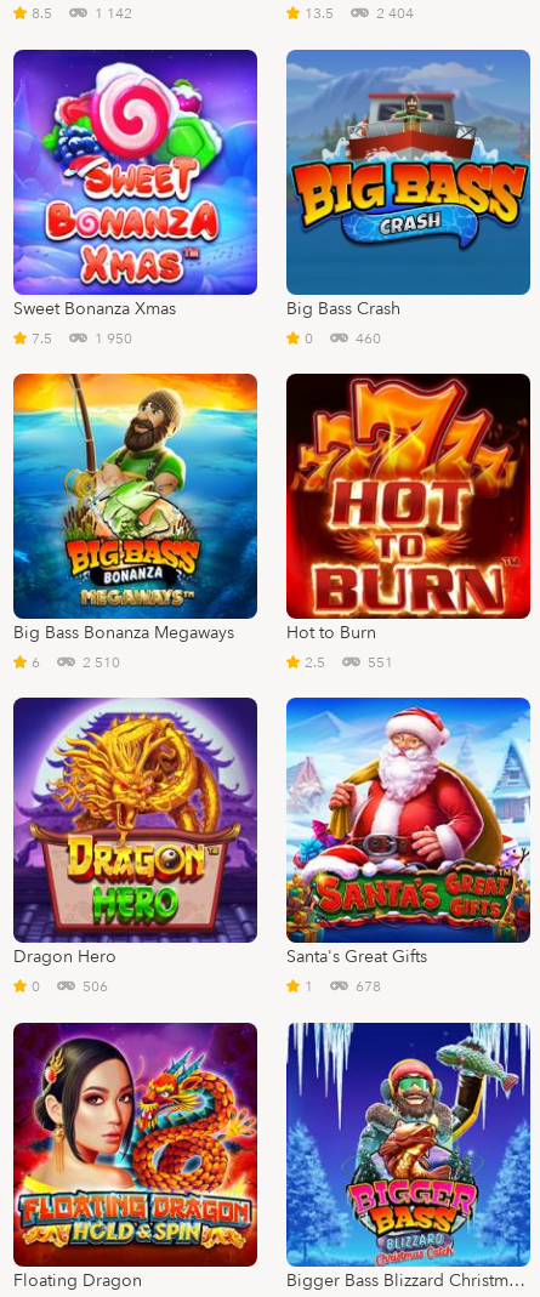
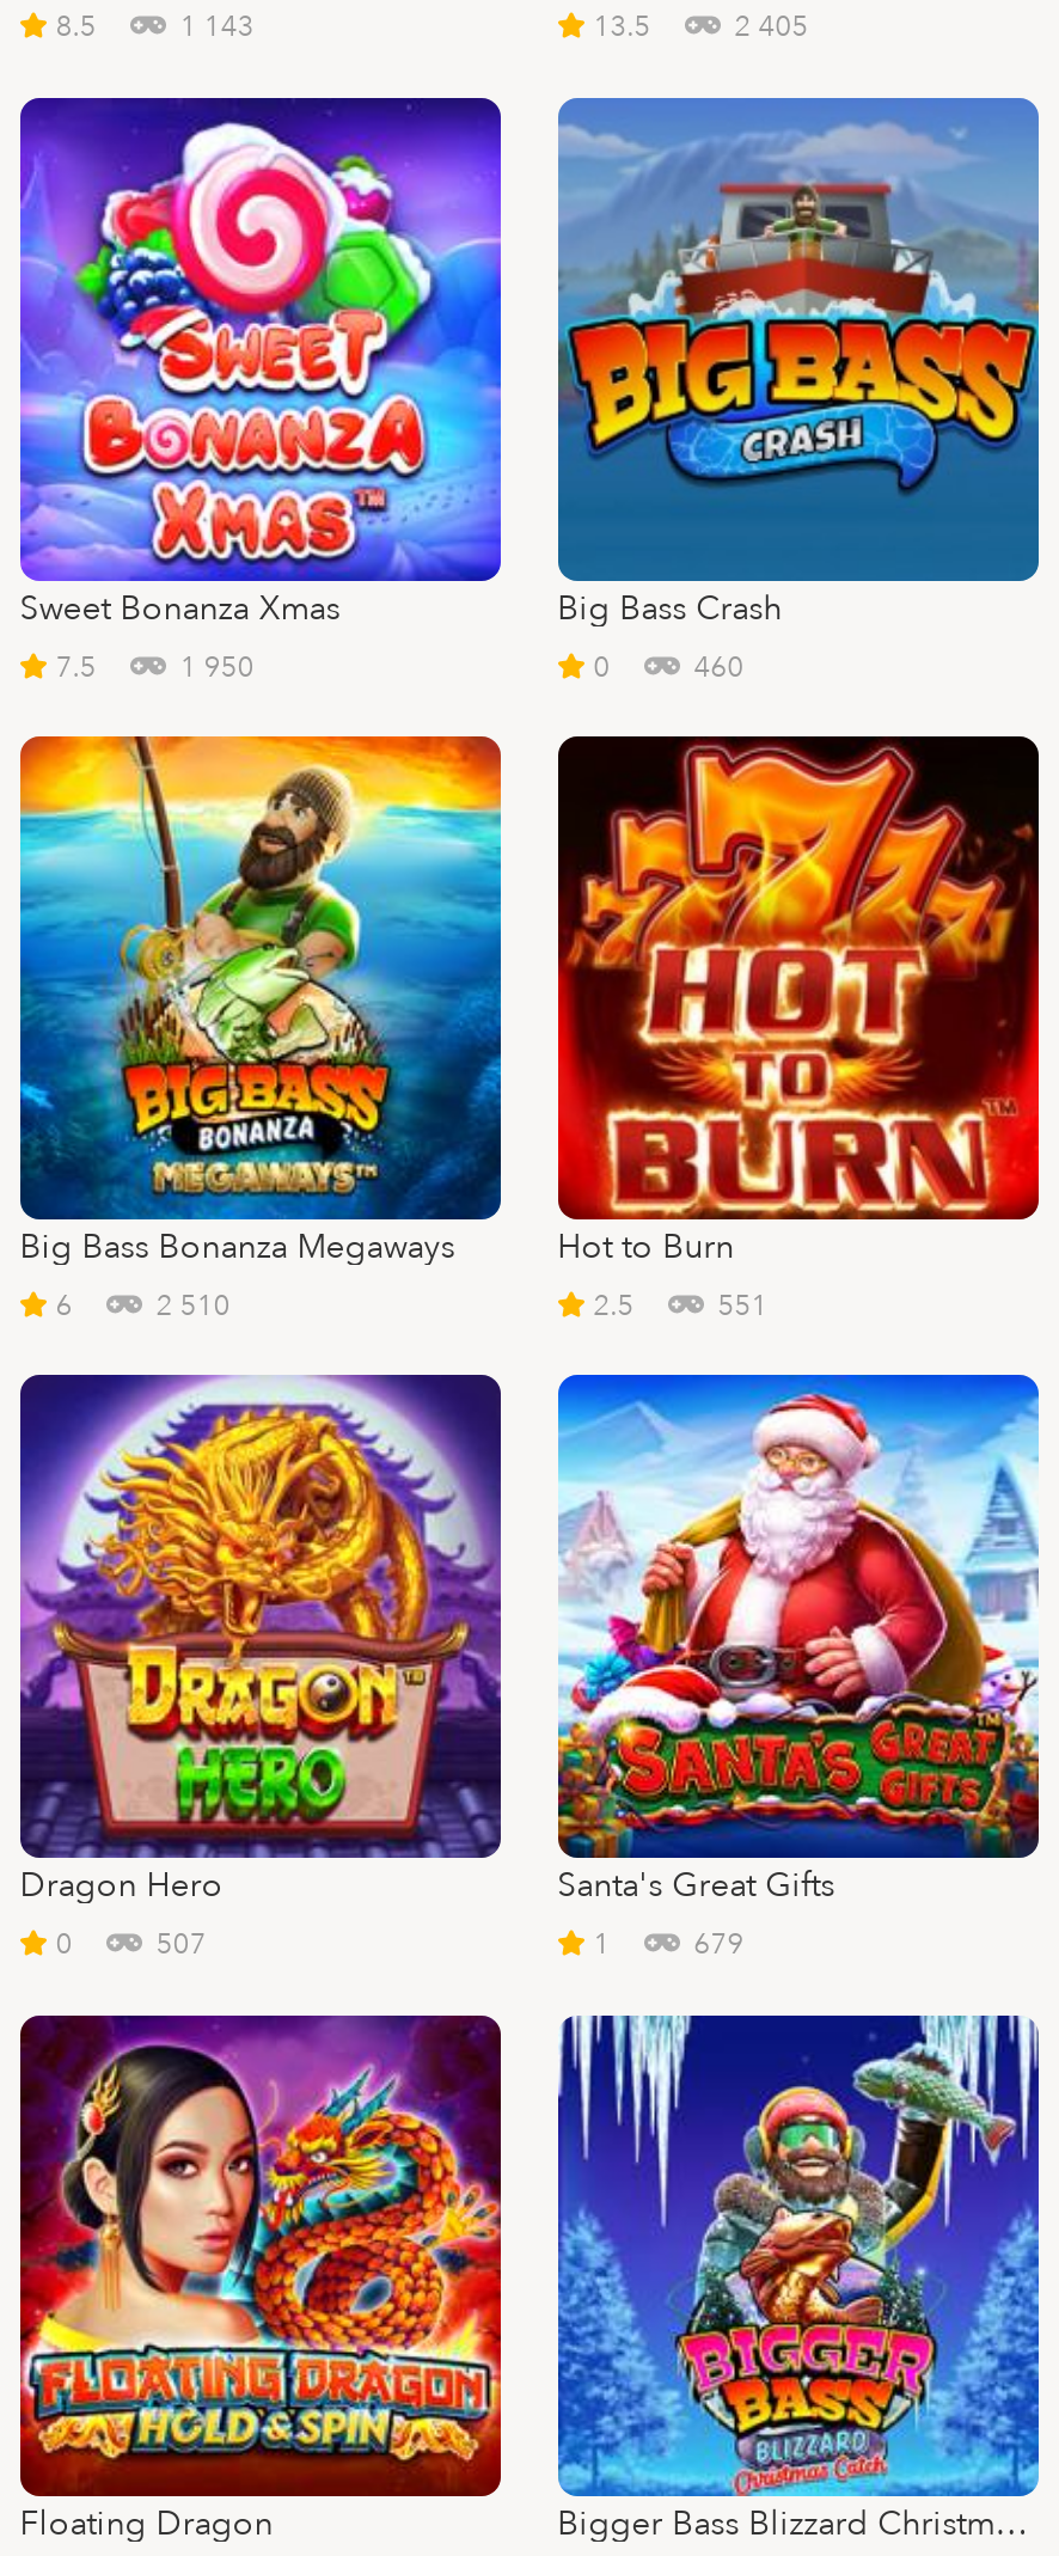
[94,4,132,24] 1 142 -> [180,8,254,47] 1 143
[376,4,413,24] 2 404 -> [734,8,808,47] 2 405
[82,977,108,996] 506 -> [156,1925,206,1963] 507
[355,977,381,996] 678 -> [693,1925,744,1963] 679

